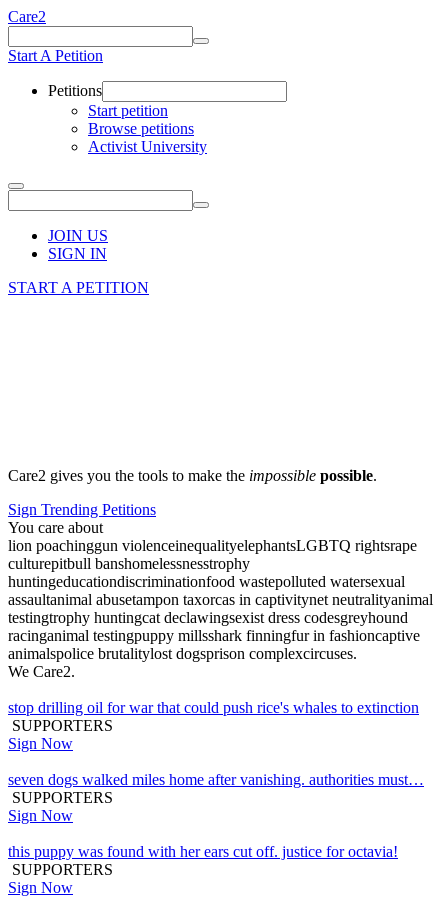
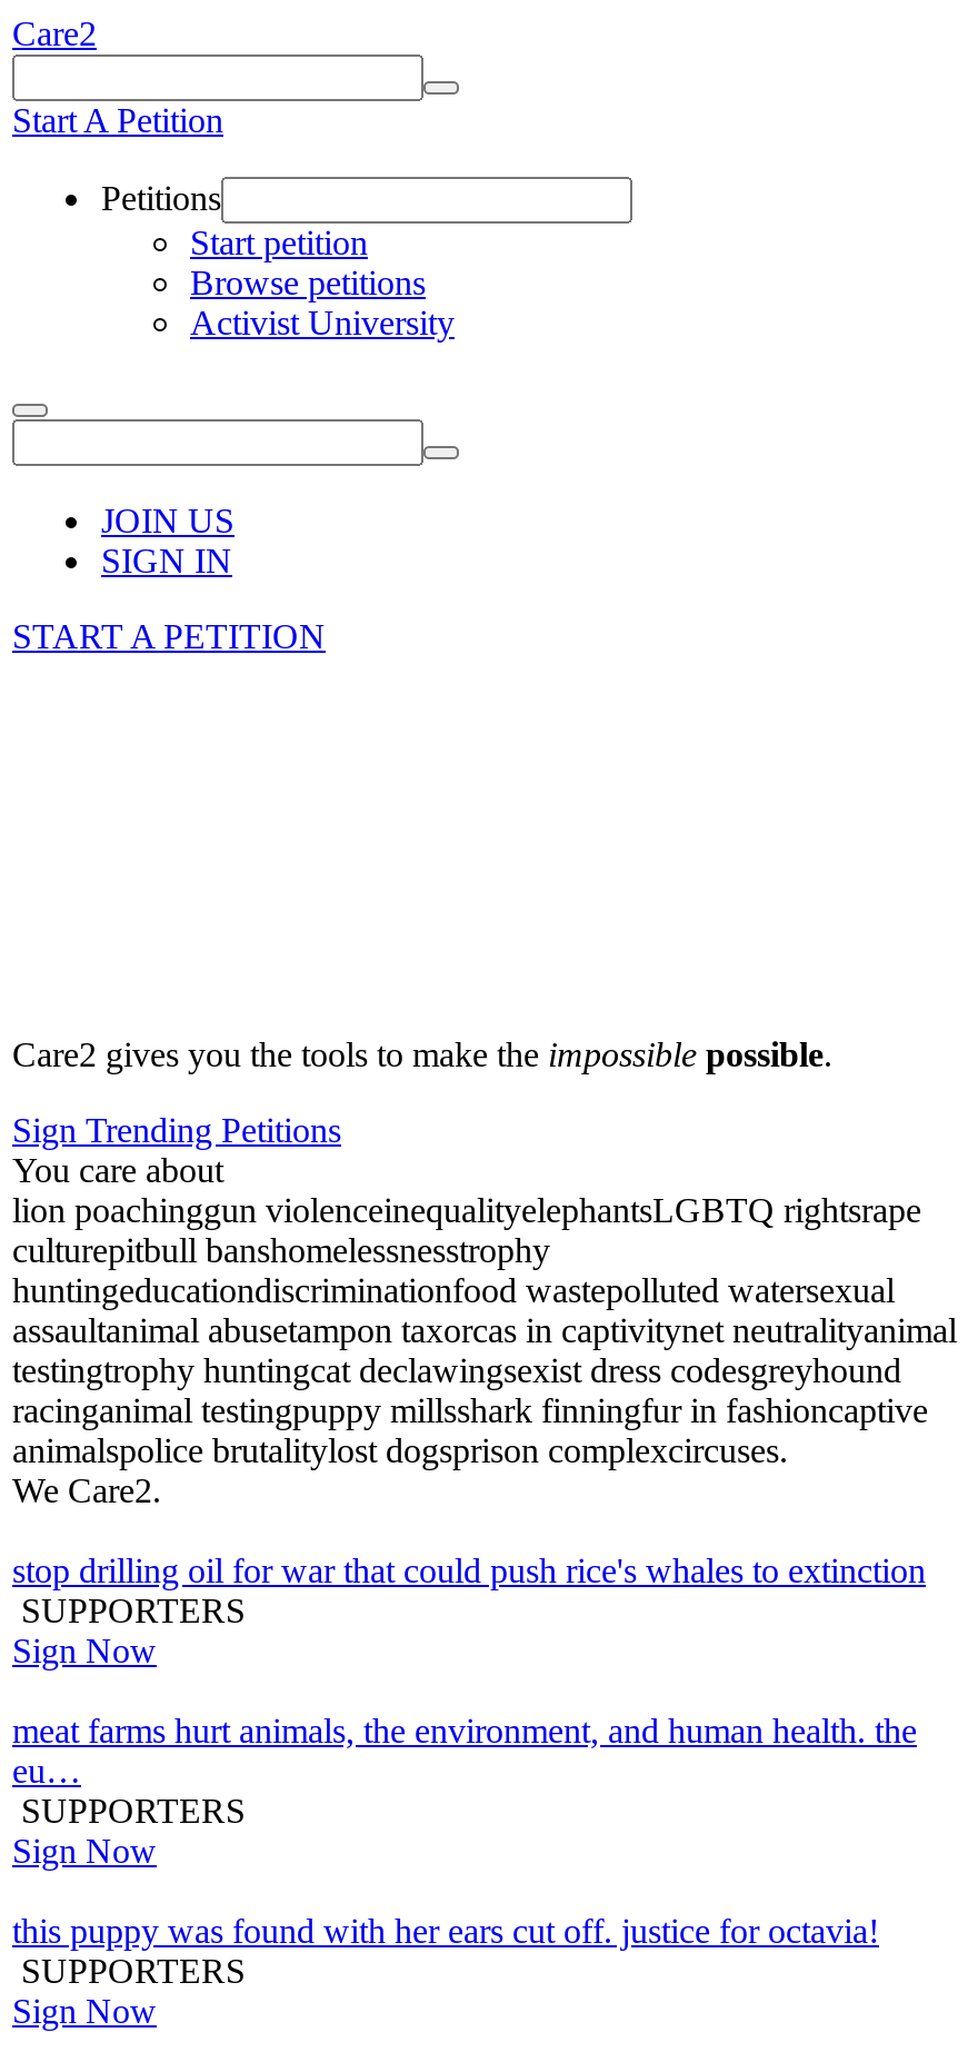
[8,771,424,788] seven dogs walked miles home after vanishing. authorities must… -> [12,1712,917,1790] meat farms hurt animals, the environment, and human health. the | eu…

